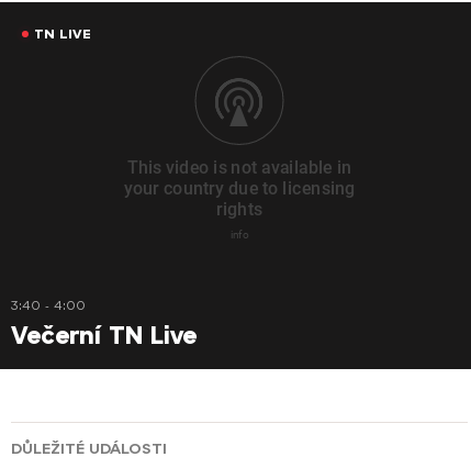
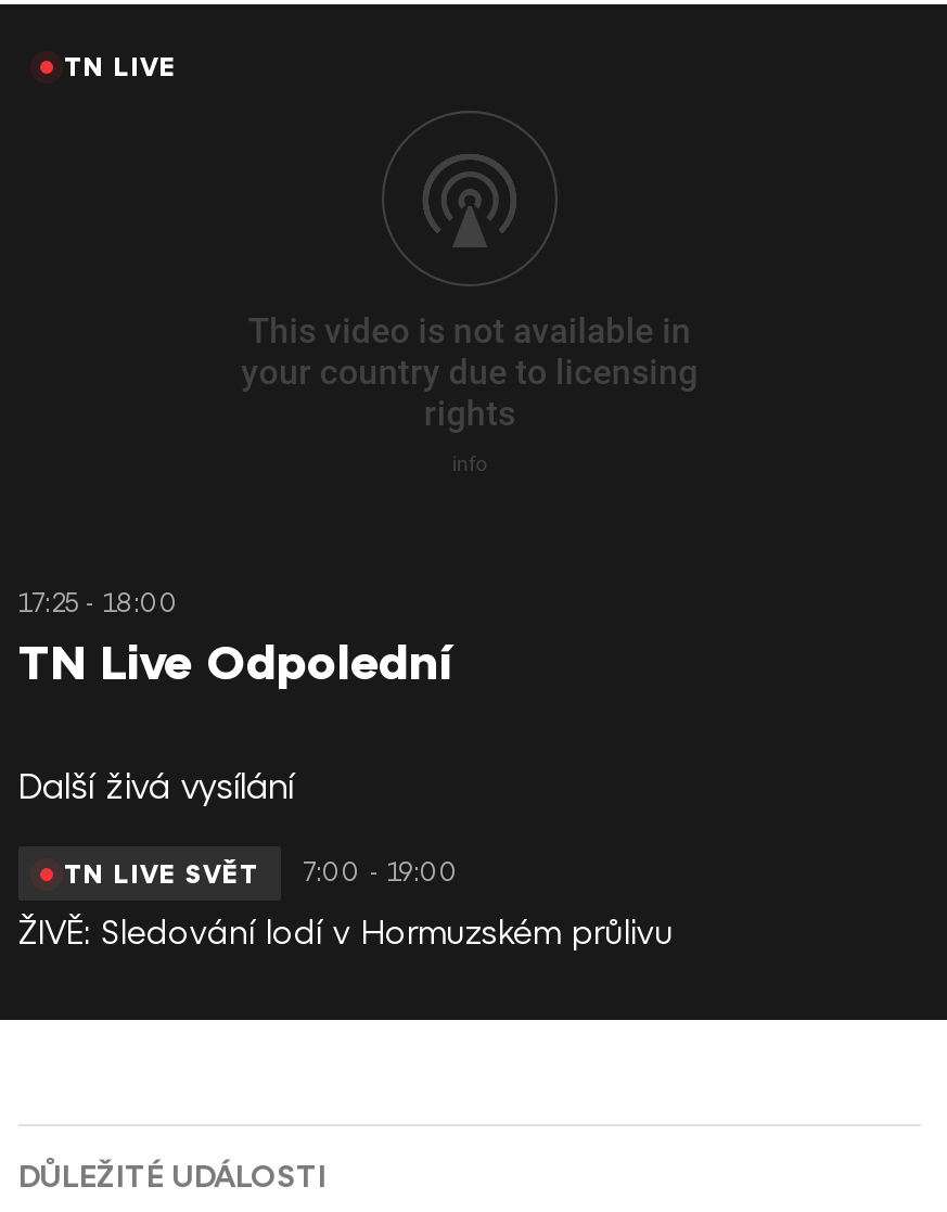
[11,298,197,350] 3:40 - 4:00 | Večerní TN Live -> [18,589,674,953] 17:25 - 18:00 | TN Live Odpolední | Další živá vysílání | TN LIVE SVĚT | 7:00 - 19:00 | ŽIVĚ: Sledování lodí v Hormuzském průlivu

